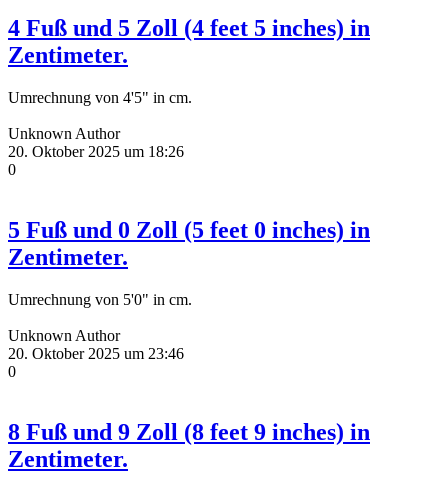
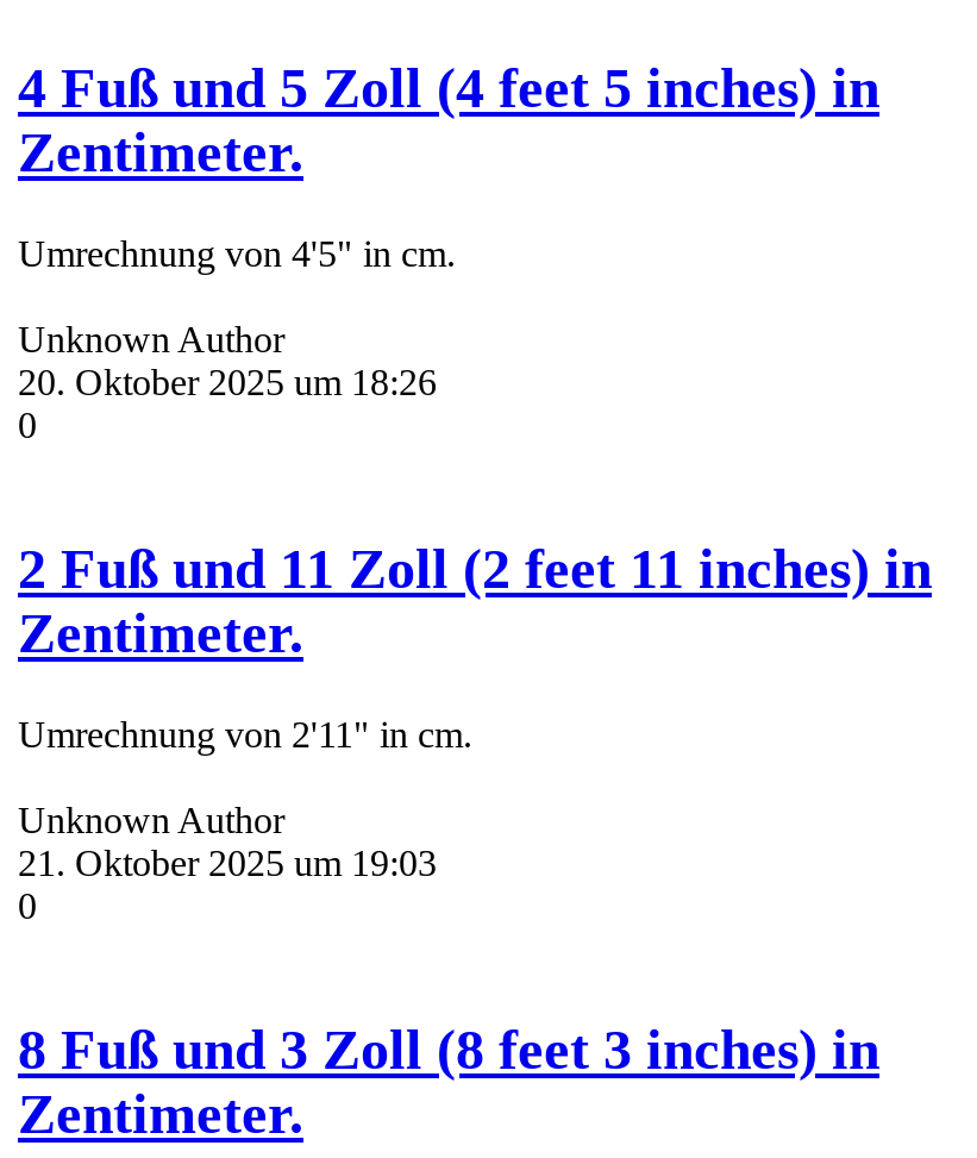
[8,217,370,243] 5 Fuß und 0 Zoll (5 feet 0 inches) in -> [18,537,932,599] 2 Fuß und 11 Zoll (2 feet 11 inches) in
[8,291,192,308] Umrechnung von 5'0" in cm. -> [18,713,472,754] Umrechnung von 2'11" in cm.
[8,345,184,362] 20. Oktober 2025 um 23:46 -> [18,842,437,882] 21. Oktober 2025 um 19:03
[8,419,370,445] 8 Fuß und 9 Zoll (8 feet 9 inches) in -> [18,1018,879,1079] 8 Fuß und 3 Zoll (8 feet 3 inches) in

